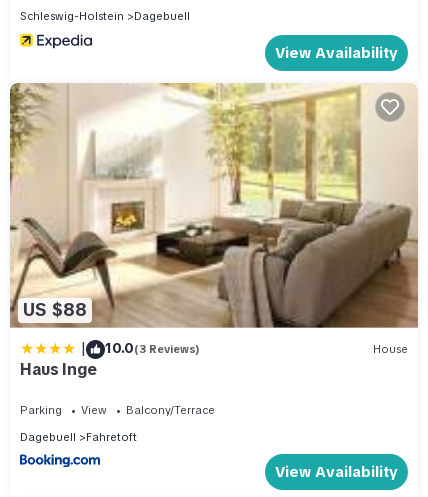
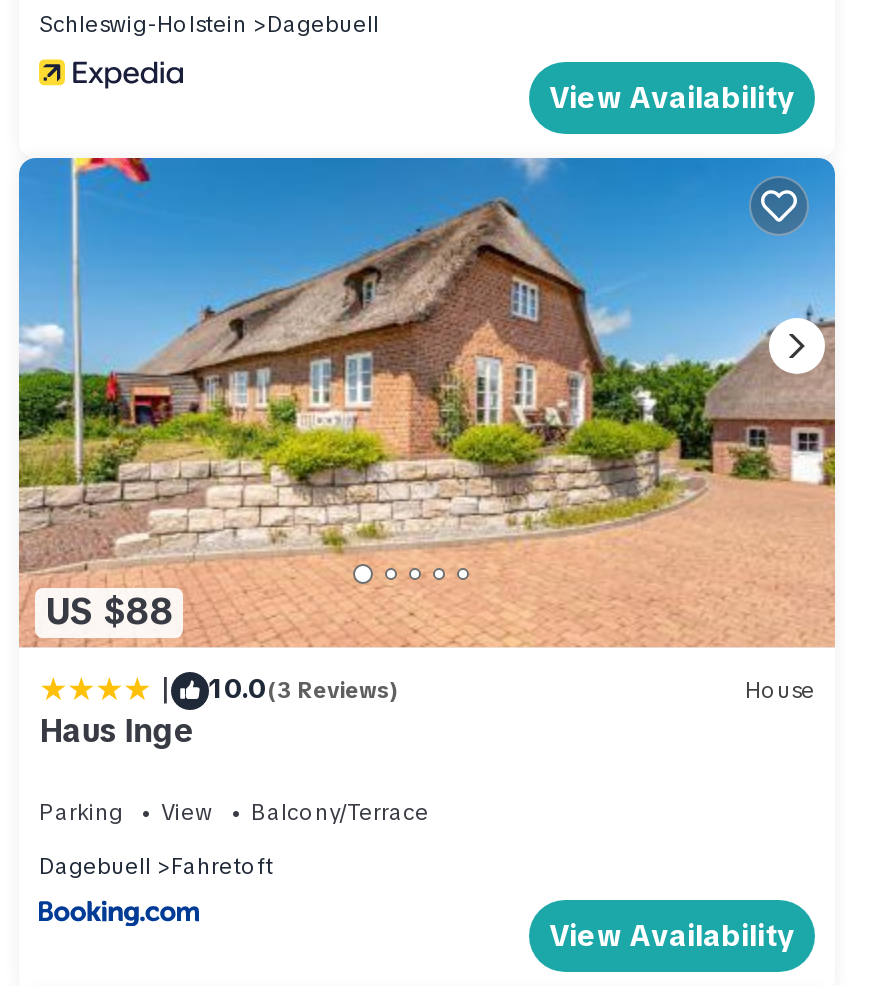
[9,82,418,329] [image] -> [17,156,837,648] [image]

